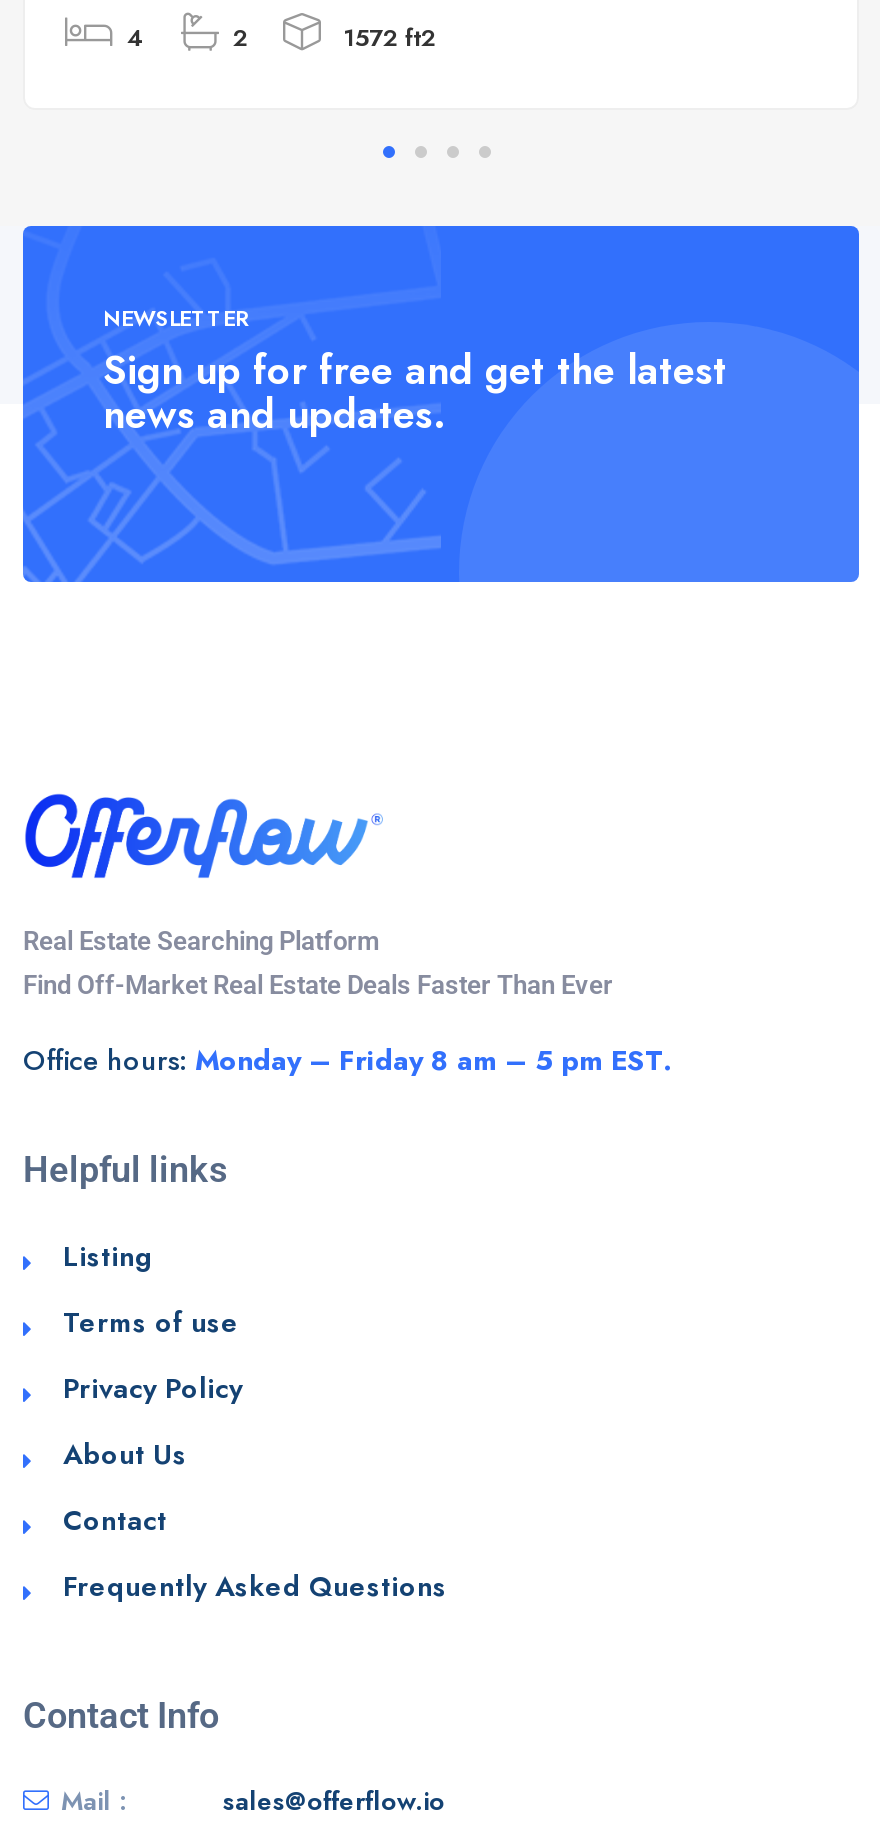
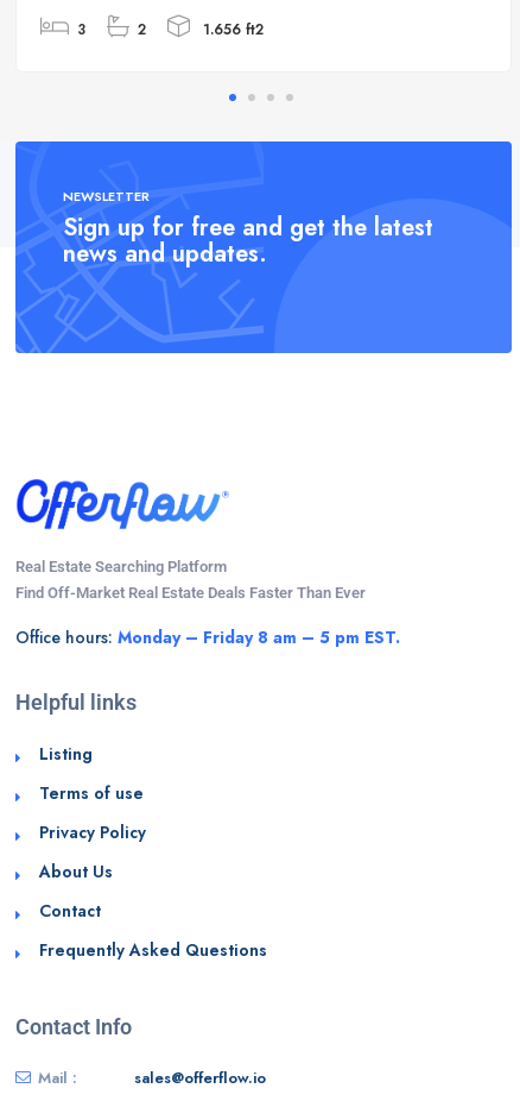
[127,20,145,54] 4 -> [77,19,85,39] 3
[335,20,435,54] 1572 ft2 -> [198,19,264,39] 1.656 ft2

